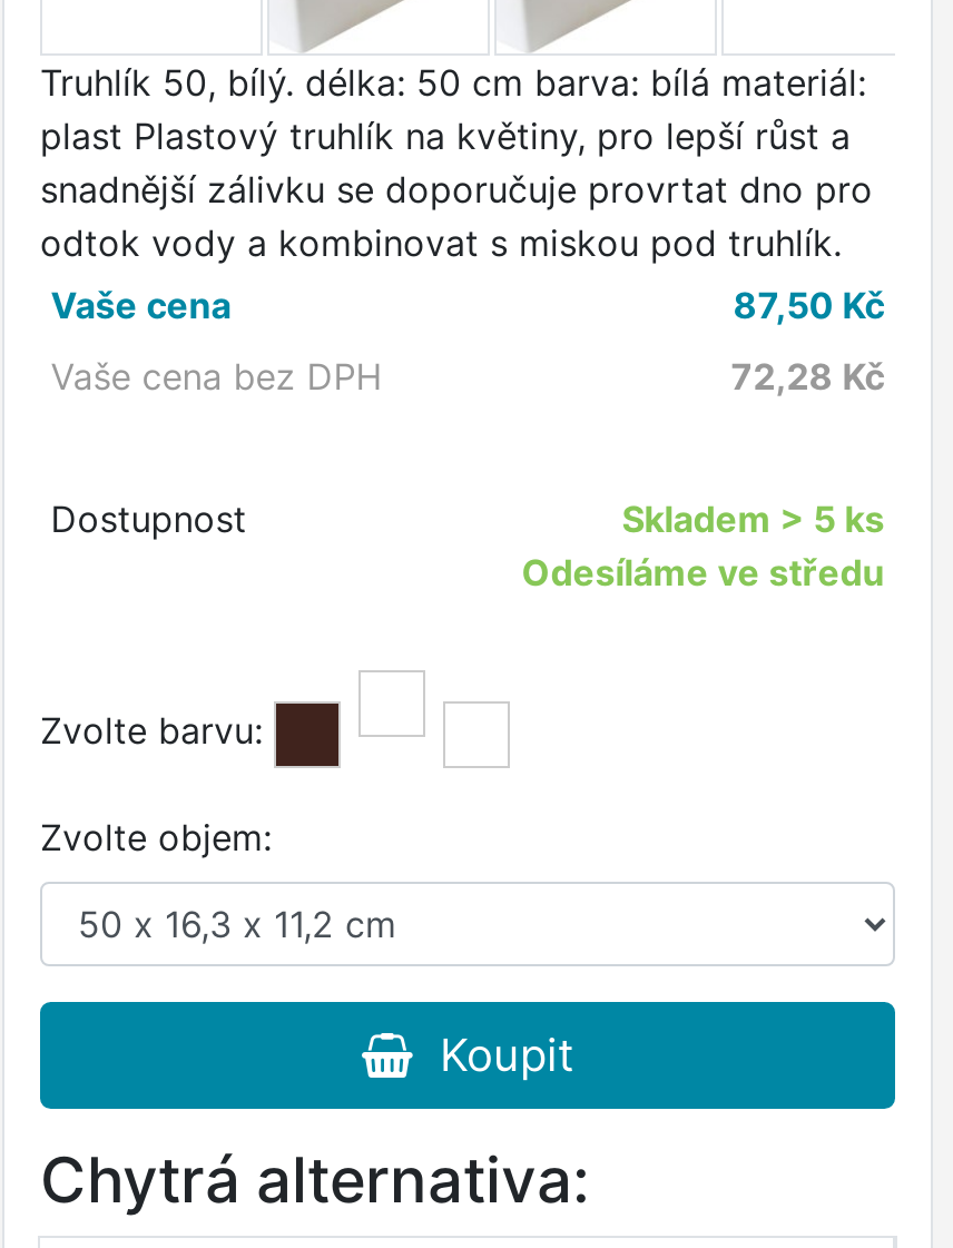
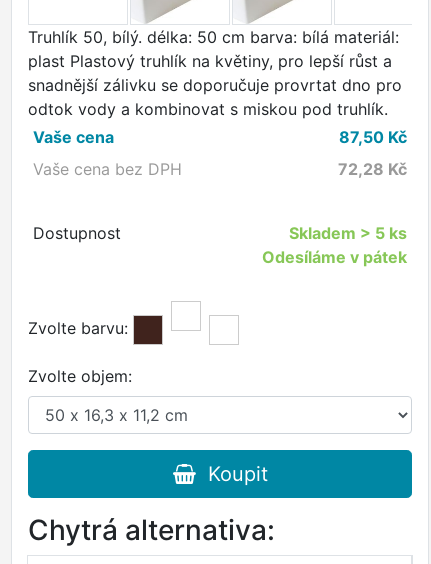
[521,550,884,595] Odesíláme ve středu -> [262,247,407,267] Odesíláme v pátek

